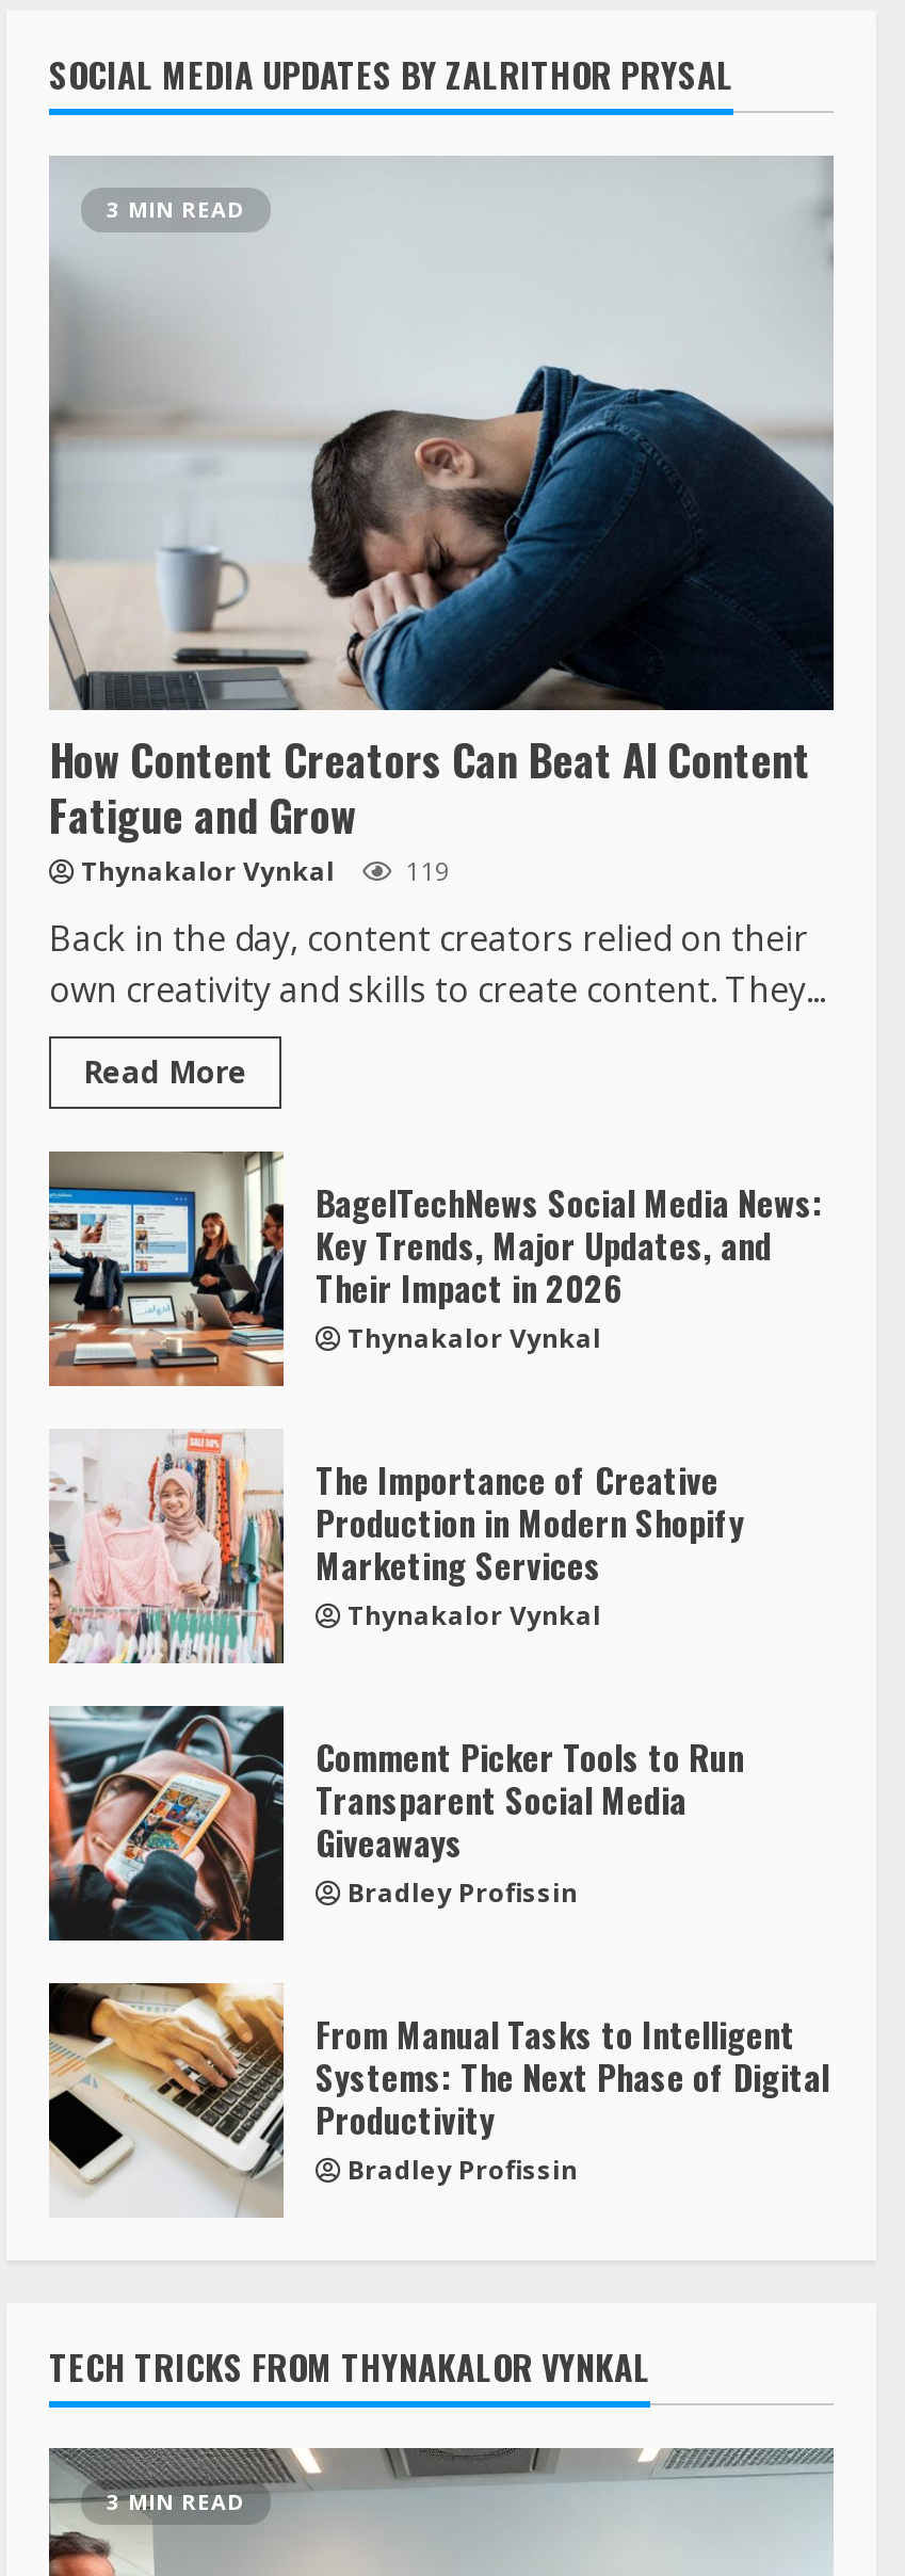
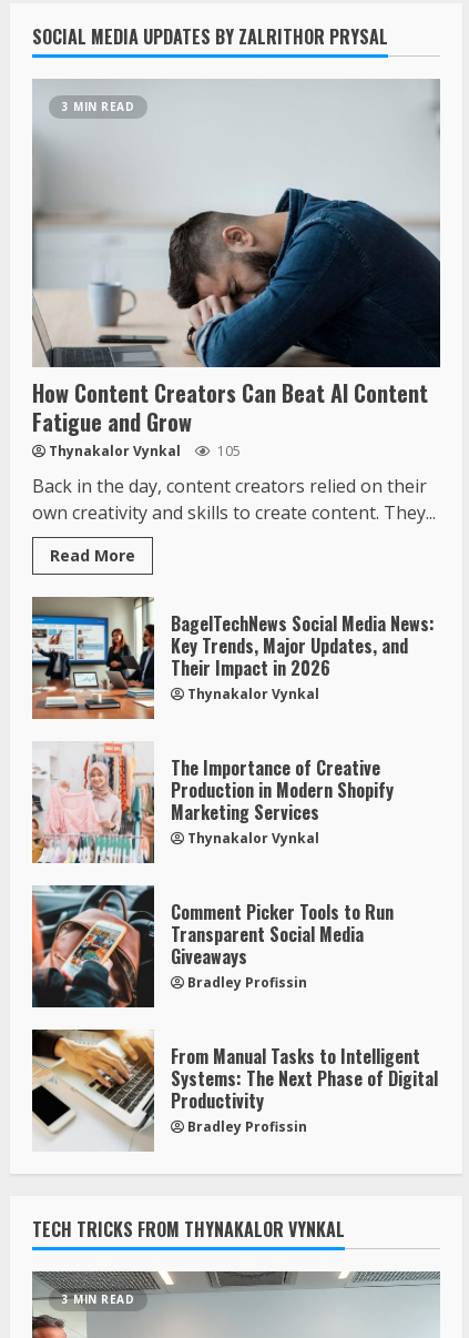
[81,853,450,889] Thynakalor Vynkal 119 -> [49,442,241,460] Thynakalor Vynkal 105

